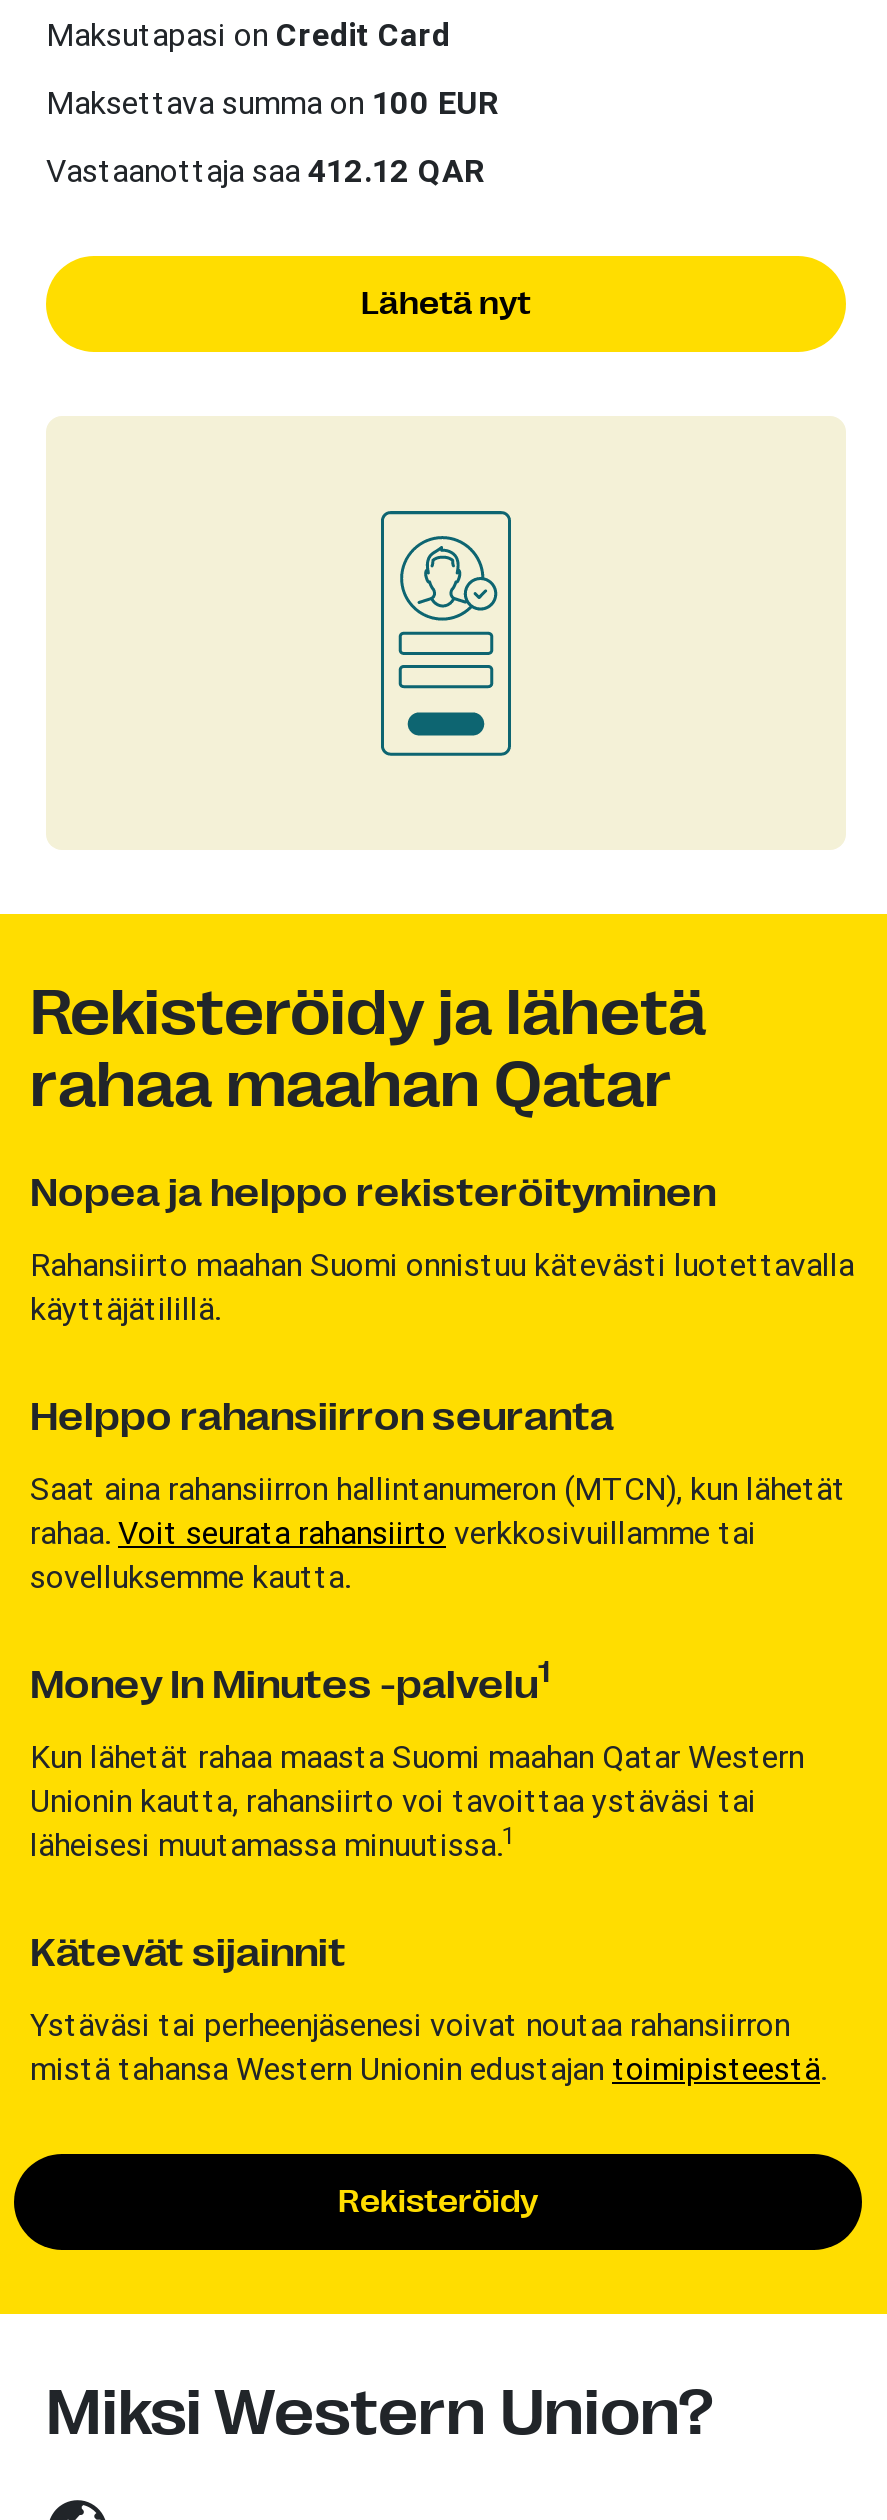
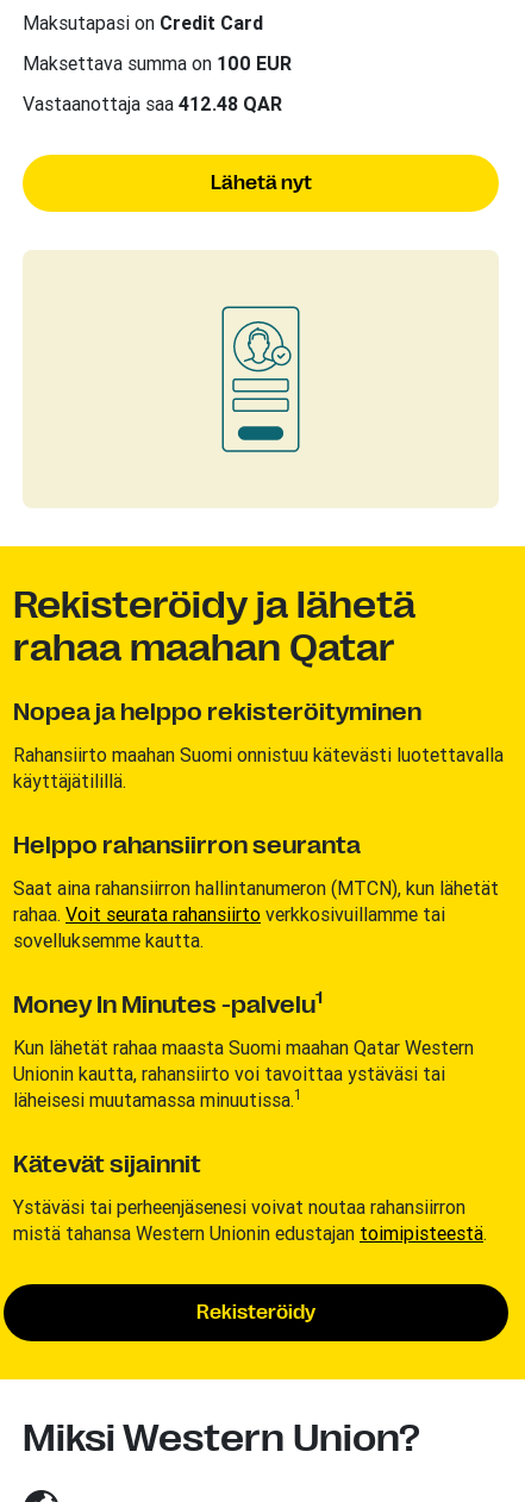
[46,150,484,190] Vastaanottaja saa 412.12 QAR -> [23,92,282,115] Vastaanottaja saa 412.48 QAR

